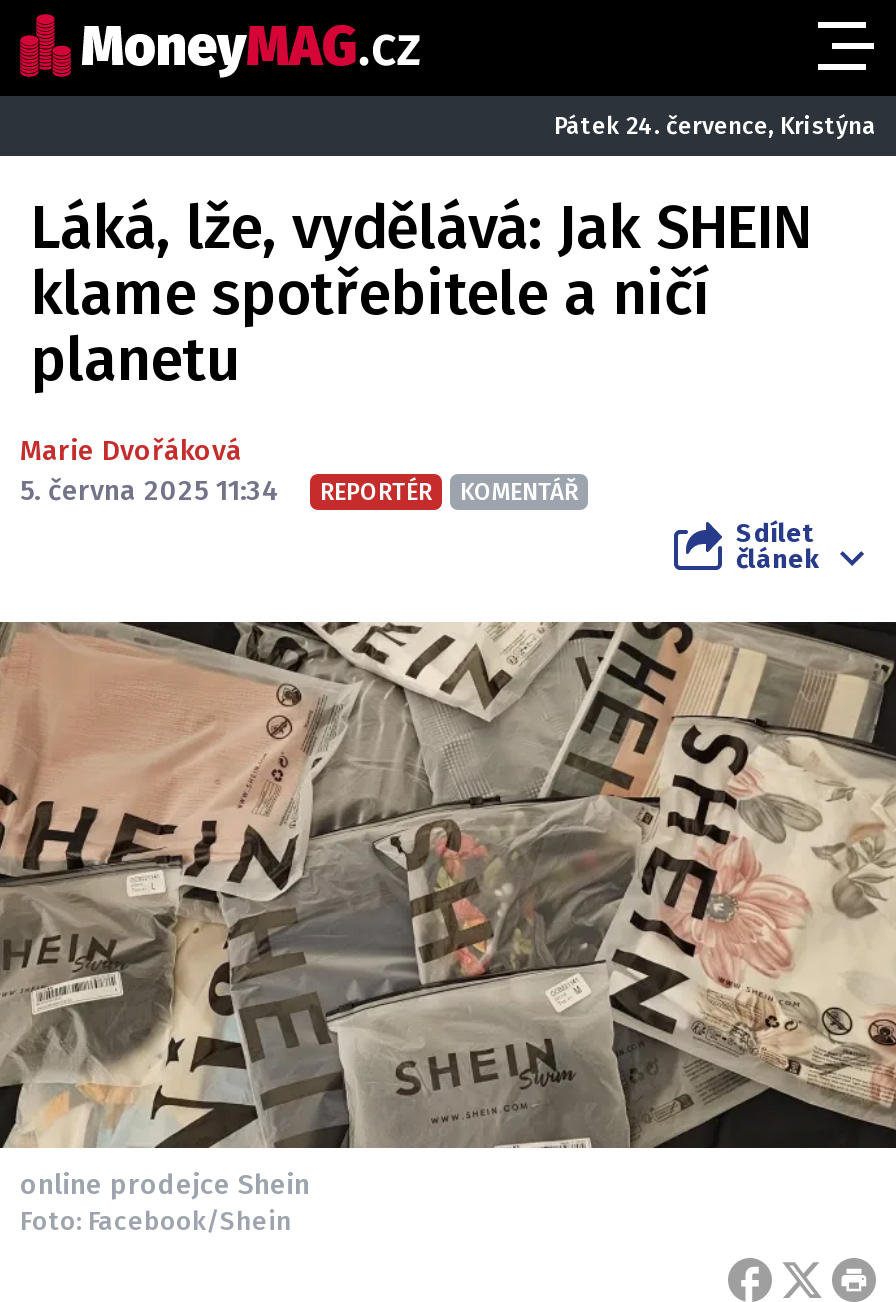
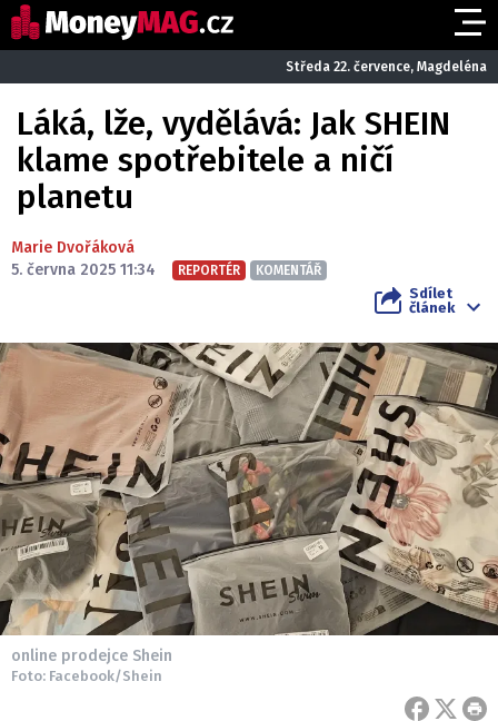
[554,111,876,139] Pátek 24. července, Kristýna -> [286,58,487,74] Středa 22. července, Magdeléna

